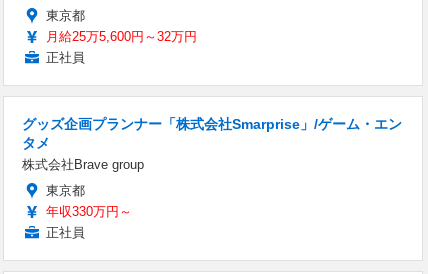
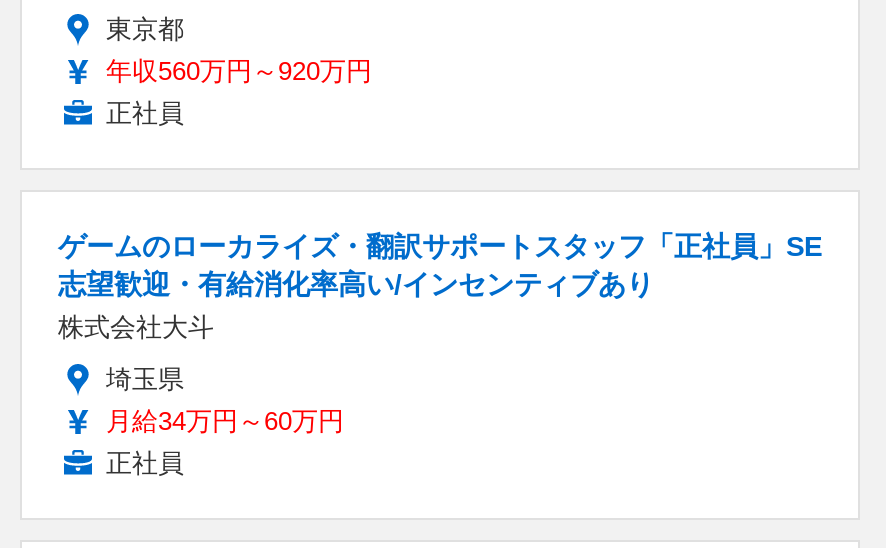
[46,29,197,44] 月給25万5,600円～32万円 -> [106,55,372,85] 年収560万円～920万円
[22,116,402,172] グッズ企画プランナー「株式会社Smarprise」/ゲーム・エン | タメ | 株式会社Brave group -> [58,229,822,341] ゲームのローカライズ・翻訳サポートスタッフ「正社員」SE | 志望歓迎・有給消化率高い/インセンティブあり | 株式会社大斗
[46,183,132,219] 東京都 | 年収330万円～ -> [106,363,344,435] 埼玉県 | 月給34万円～60万円

